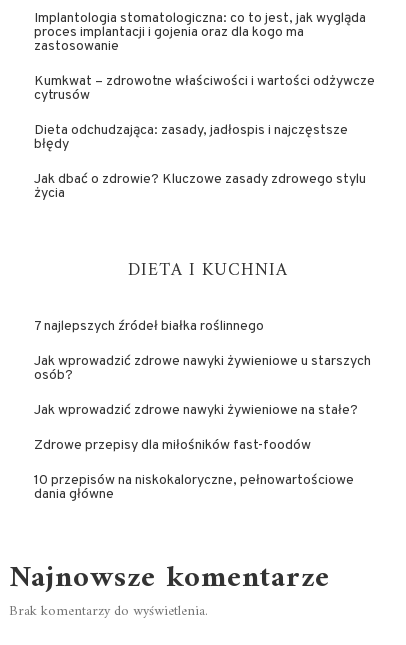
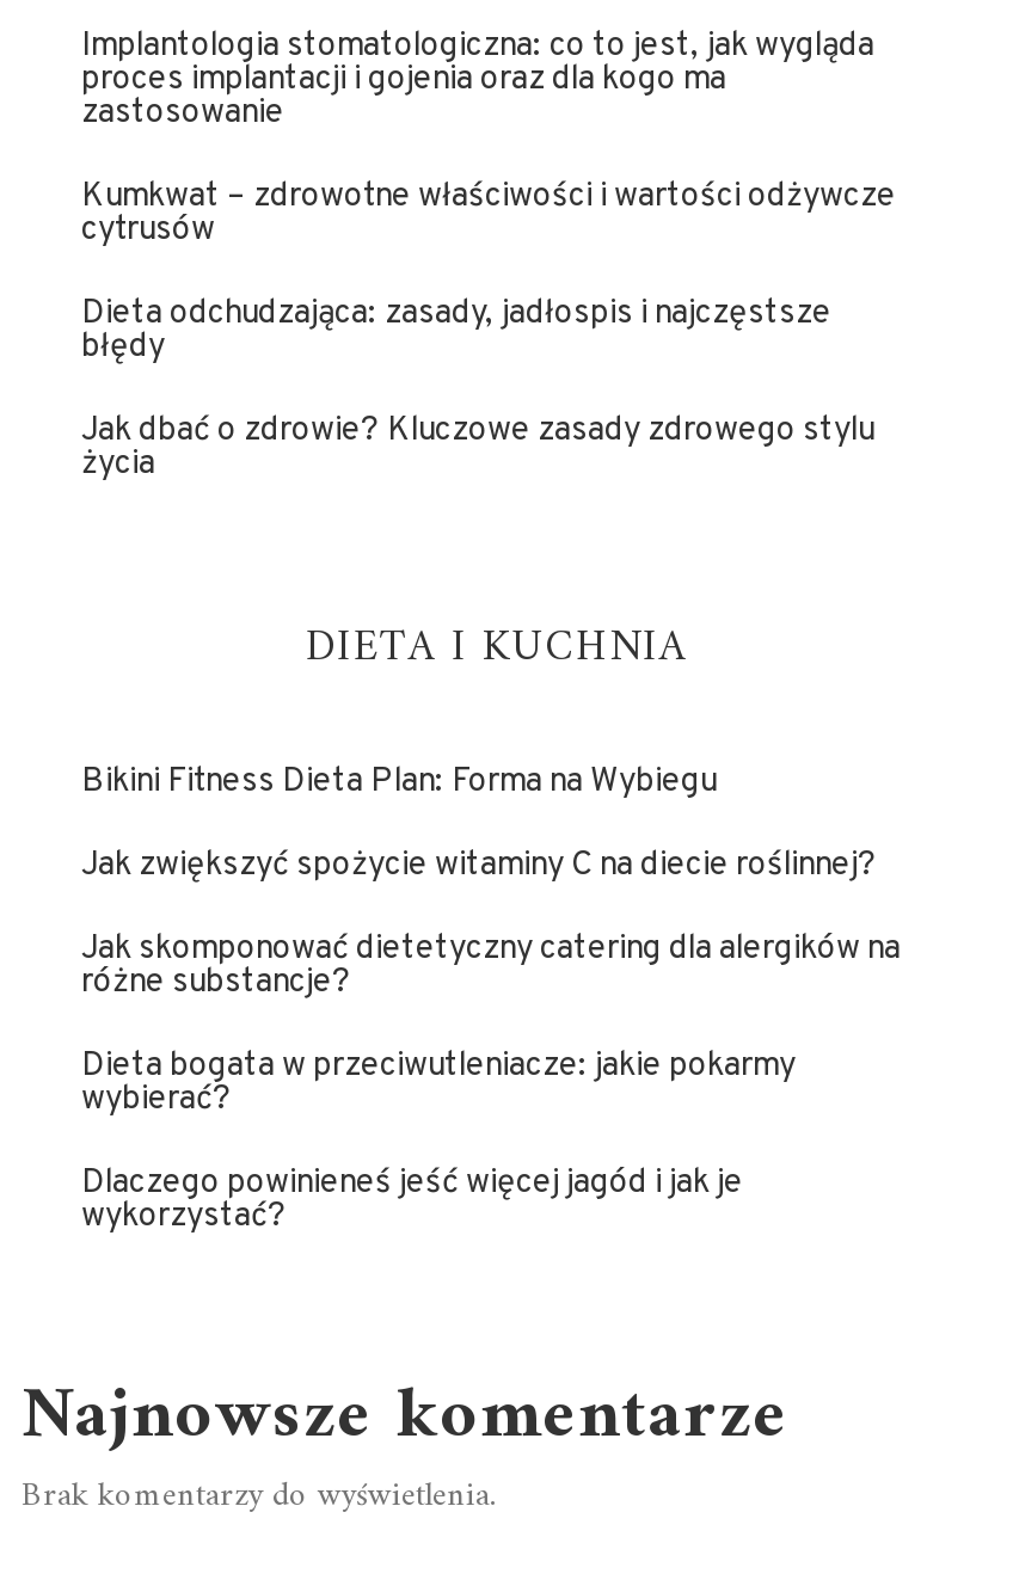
[34,318,264,335] 7 najlepszych źródeł białka roślinnego -> [81,762,717,803] Bikini Fitness Dieta Plan: Forma na Wybiegu
[34,353,371,384] Jak wprowadzić zdrowe nawyki żywieniowe u starszych | osób? -> [81,846,877,886] Jak zwiększyć spożycie witaminy C na diecie roślinnej?
[34,402,358,419] Jak wprowadzić zdrowe nawyki żywieniowe na stałe? -> [81,929,901,1003] Jak skomponować dietetyczny catering dla alergików na | różne substancje?
[34,437,311,454] Zdrowe przepisy dla miłośników fast-foodów -> [81,1046,796,1120] Dieta bogata w przeciwutleniacze: jakie pokarmy | wybierać?
[34,472,354,503] 10 przepisów na niskokaloryczne, pełnowartościowe | dania główne -> [81,1163,743,1237] Dlaczego powinieneś jeść więcej jagód i jak je | wykorzystać?

